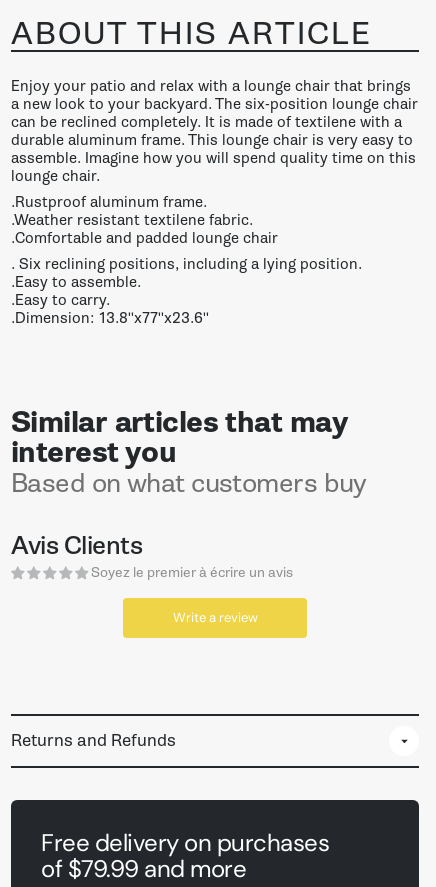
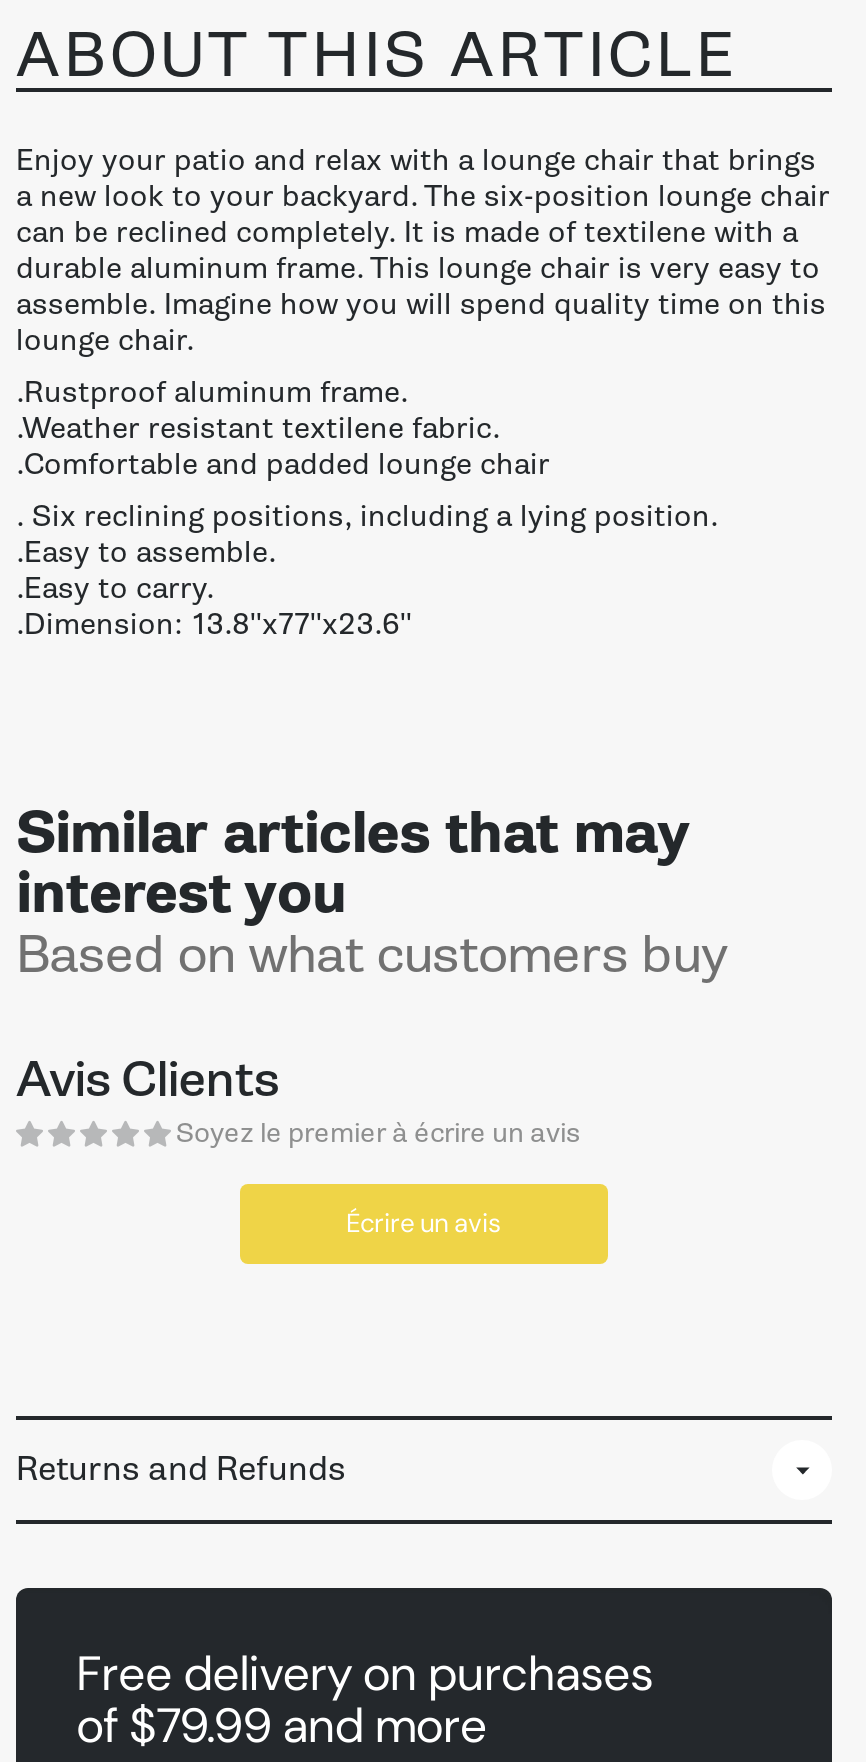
[172,609,257,626] Write a review -> [346,1206,502,1240] Écrire un avis

